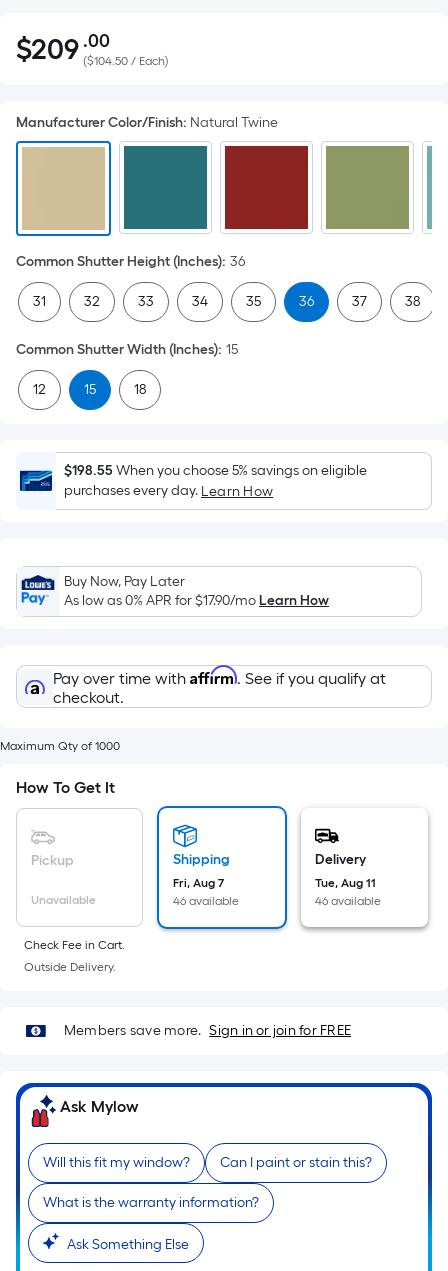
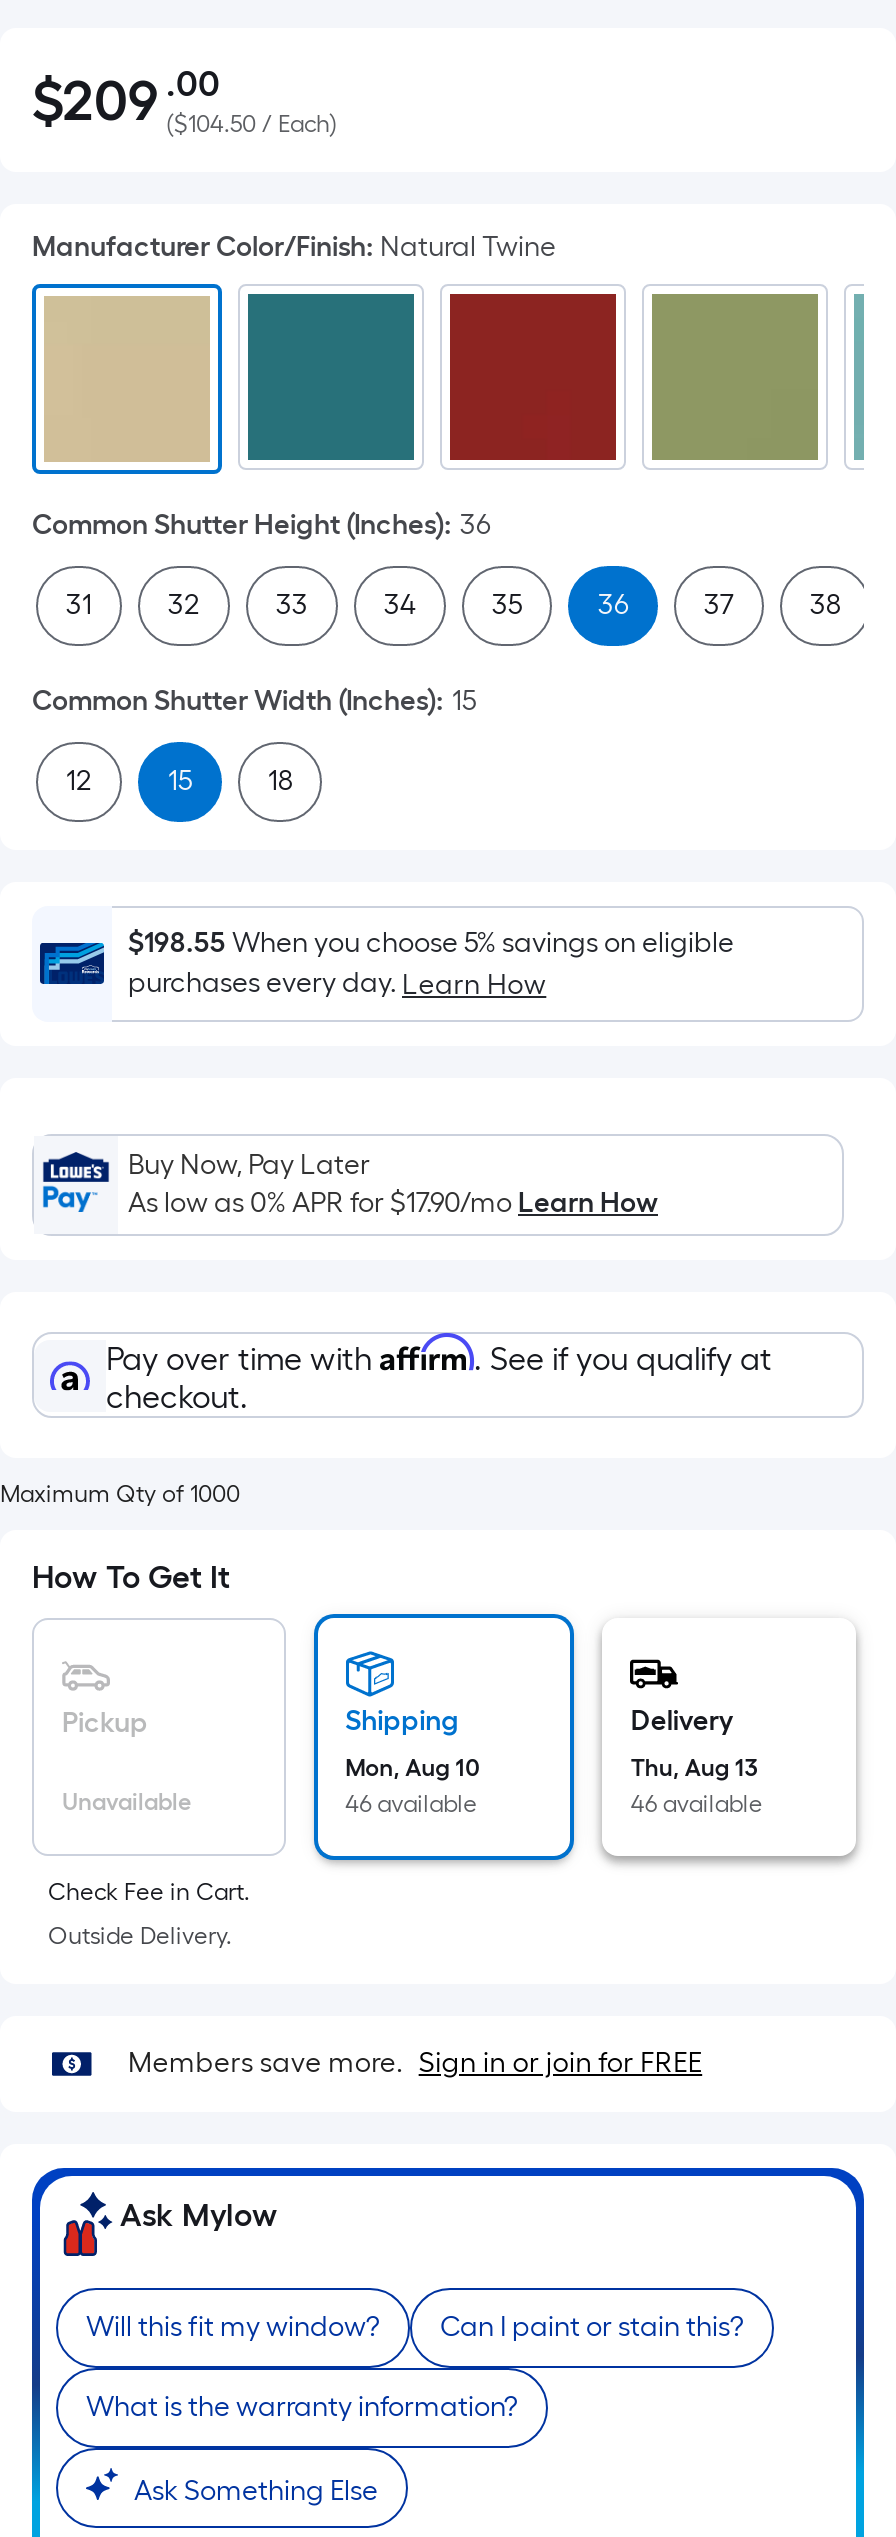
[173,876,224,890] Fri, Aug 7 -> [345,1754,479,1782] Mon, Aug 10
[315,876,376,890] Tue, Aug 11 -> [631,1754,759,1782] Thu, Aug 13

